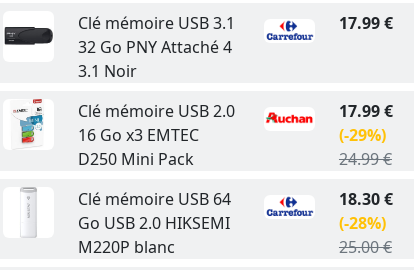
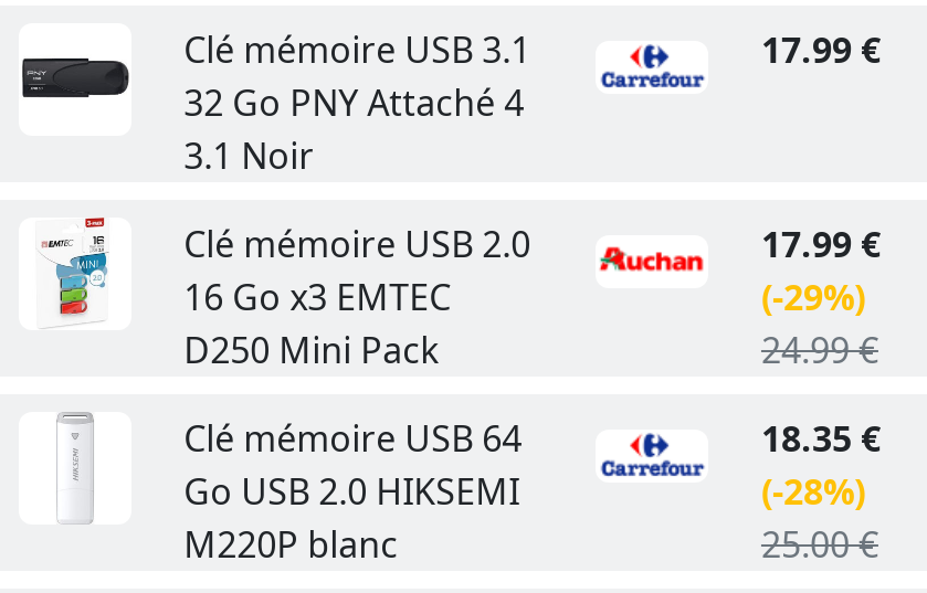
[339,188,393,210] 18.30 € -> [761,414,881,463] 18.35 €

